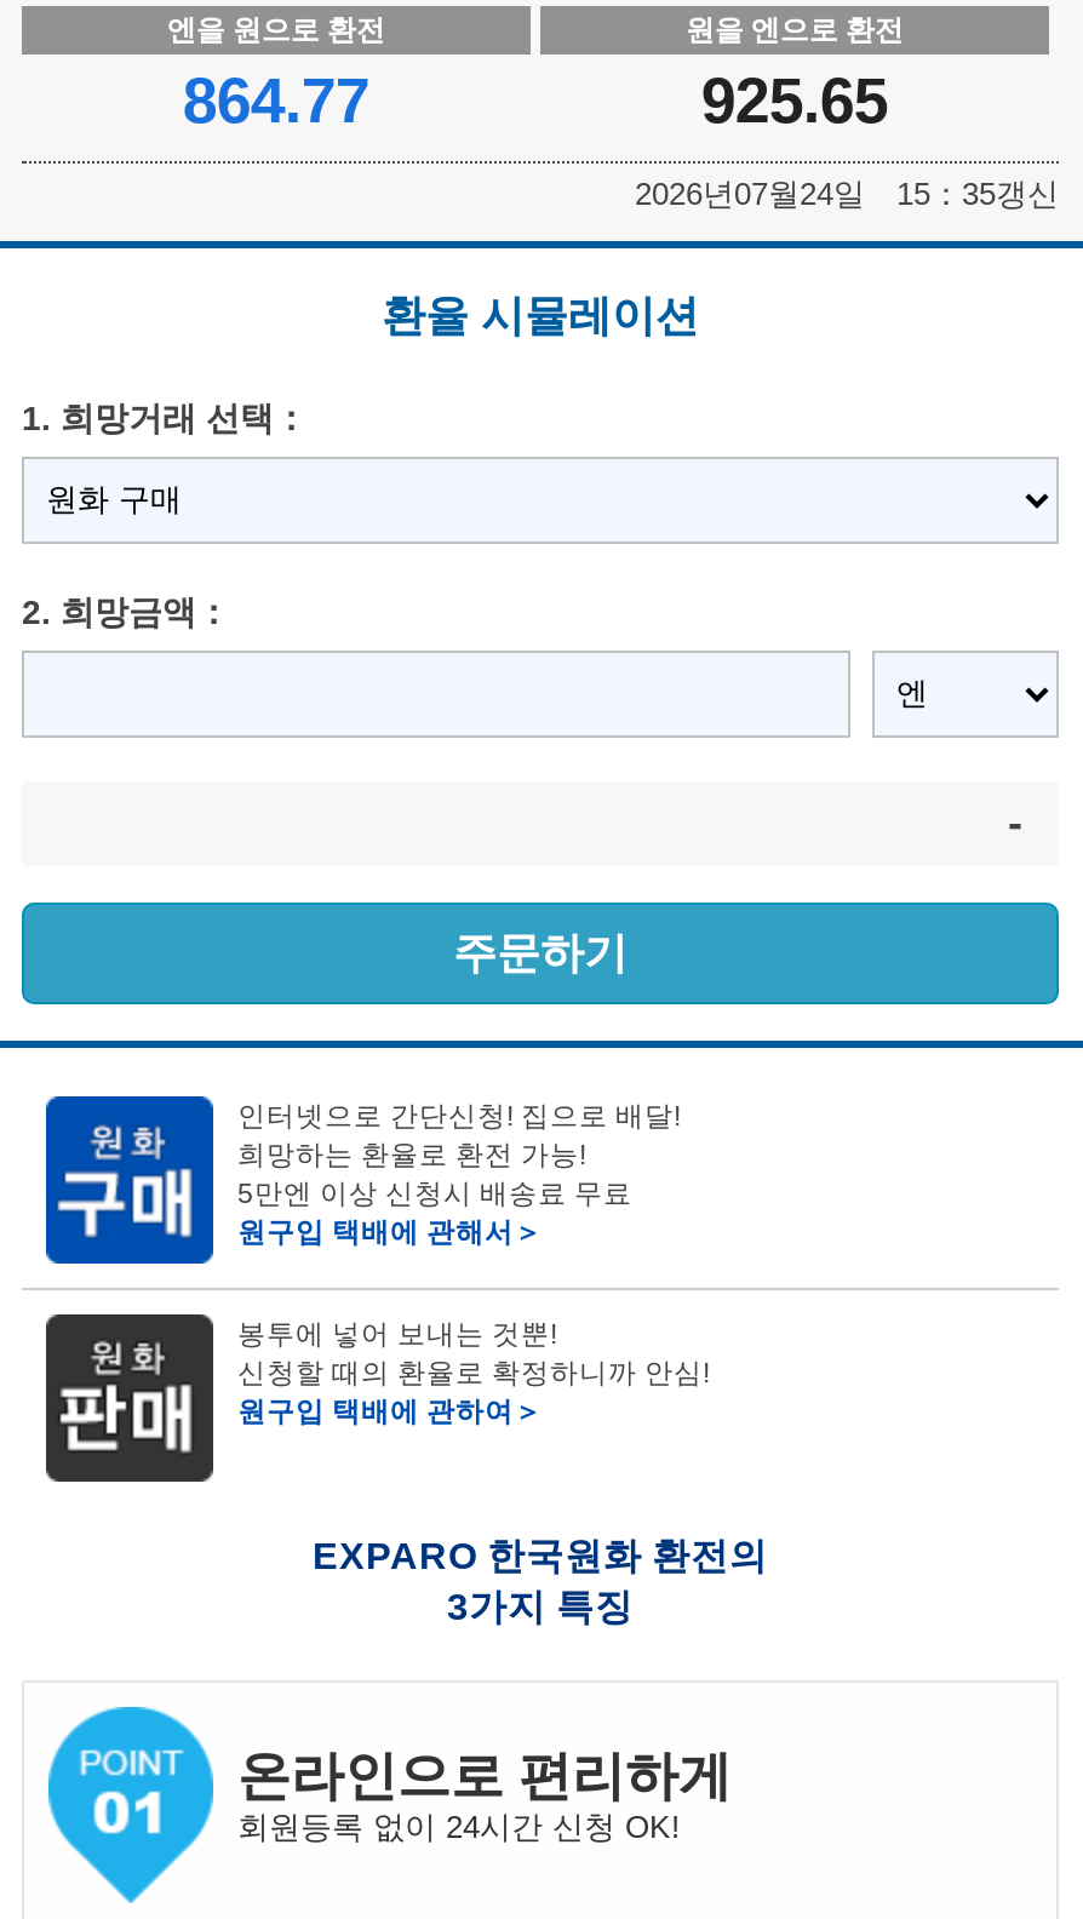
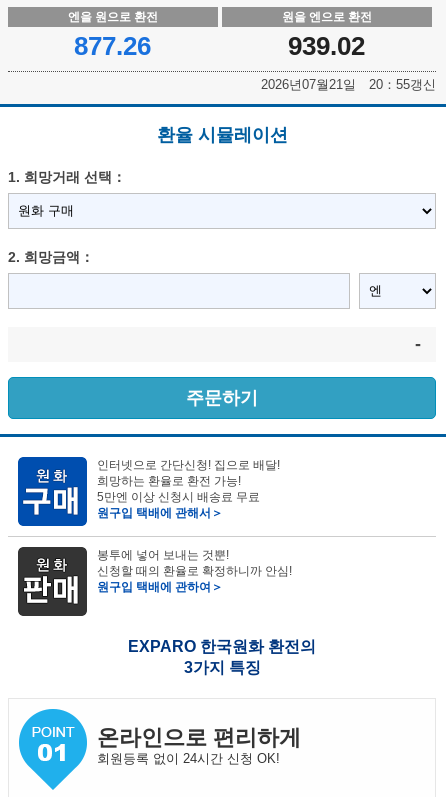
[183,64,369,137] 864.77 -> [74,31,151,61] 877.26
[701,64,887,137] 925.65 -> [288,31,365,61] 939.02
[635,176,1059,212] 2026년07월24일 15：35갱신 -> [261,77,436,92] 2026년07월21일 20：55갱신

